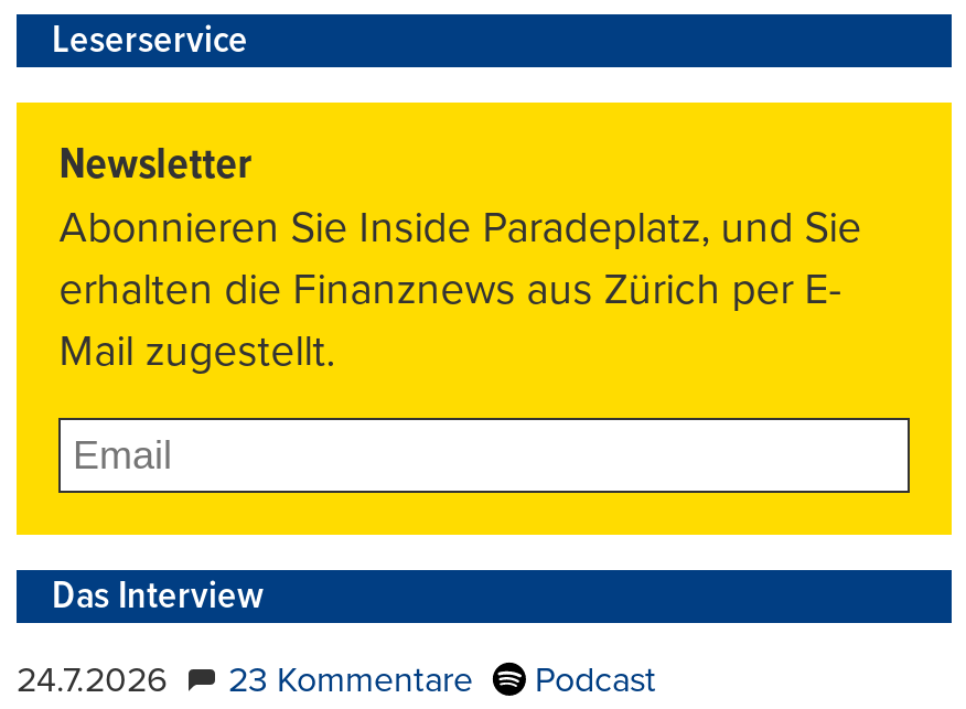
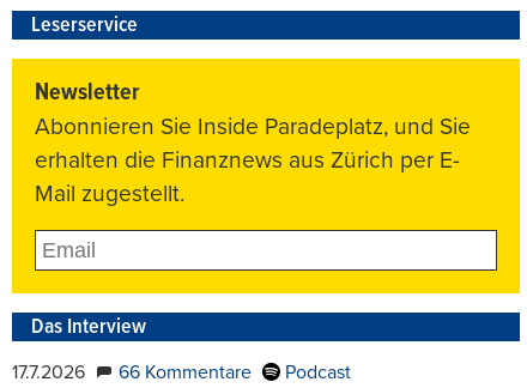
[17,658,167,702] 24.7.2026 -> [12,360,85,384] 17.7.2026
[228,658,473,702] 23 Kommentare -> [119,360,252,384] 66 Kommentare

